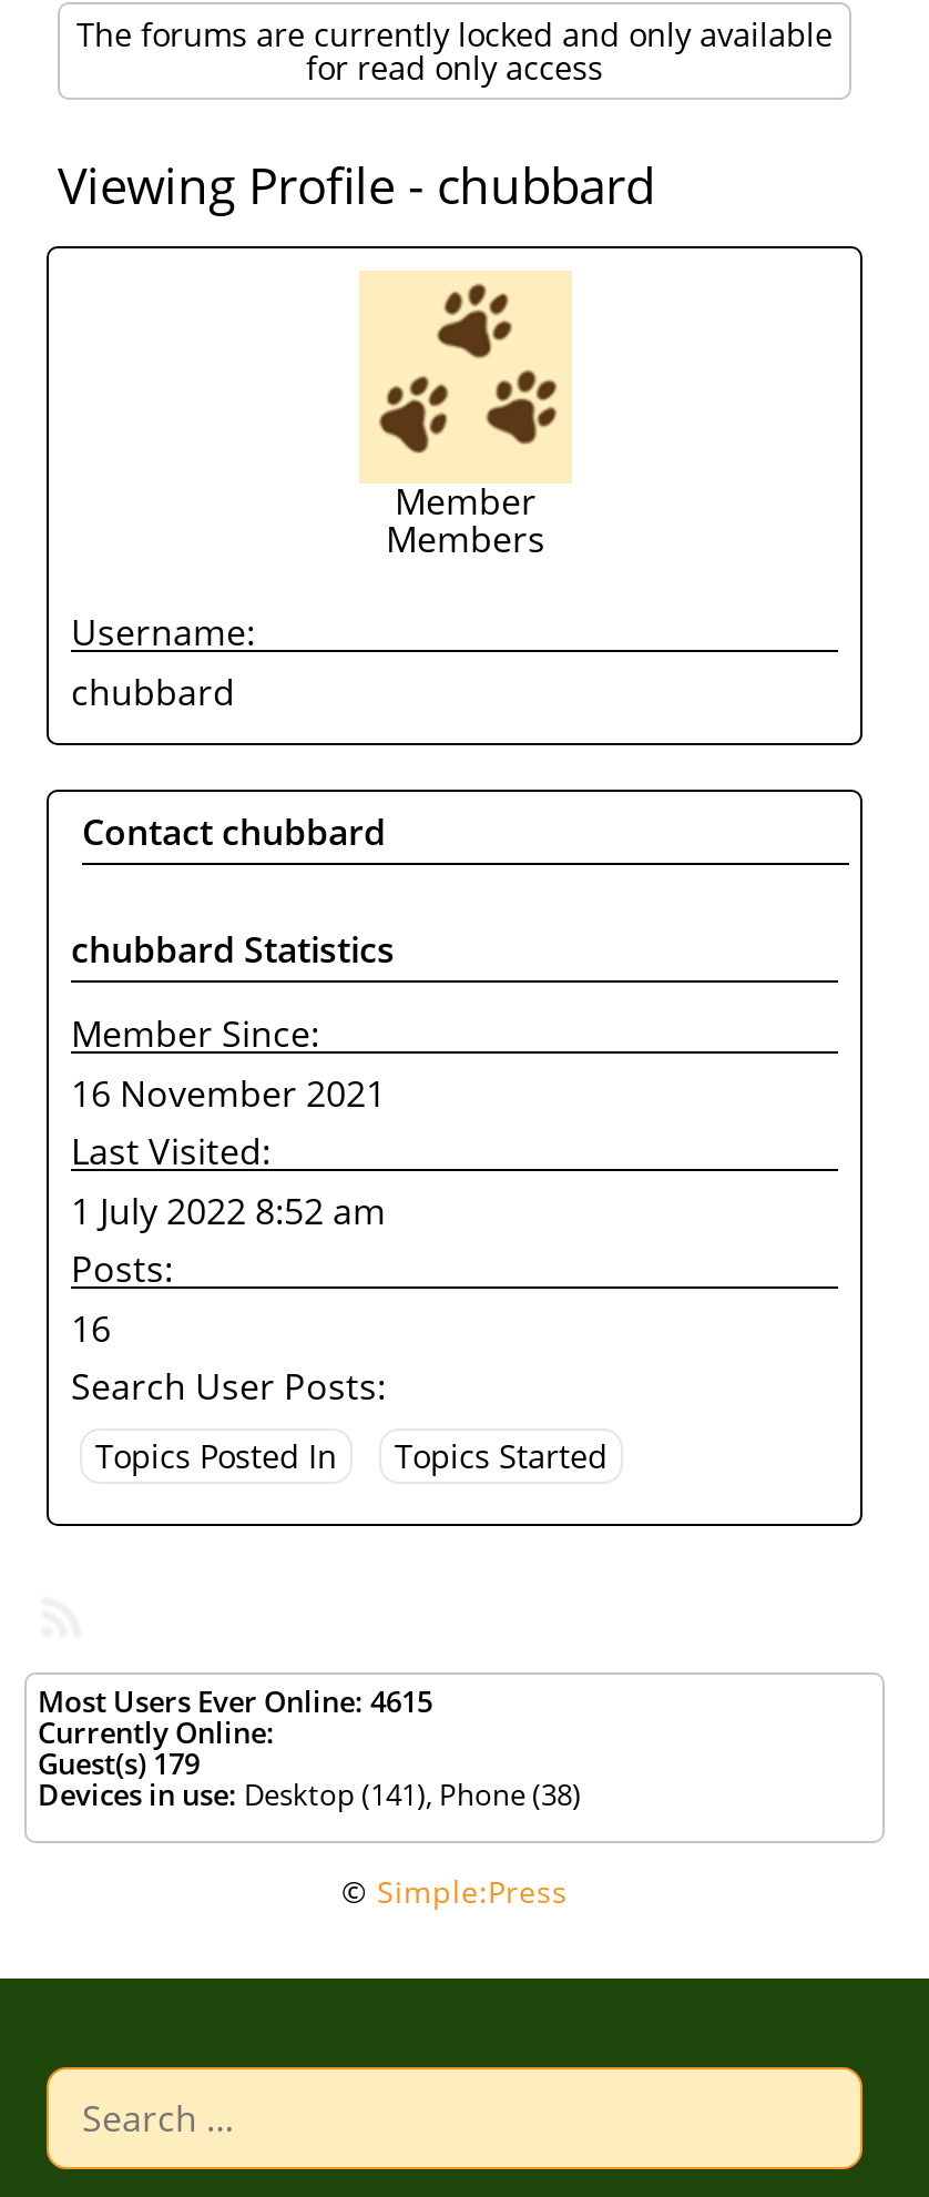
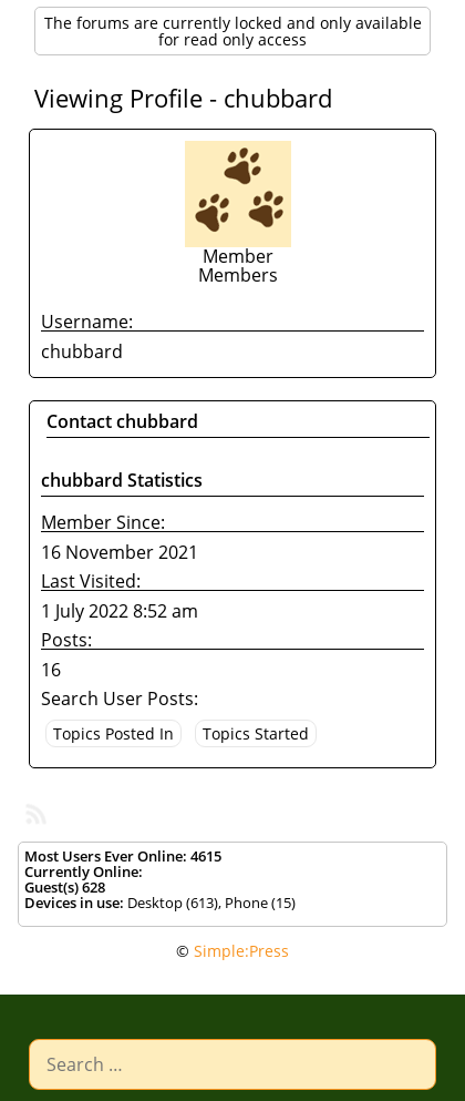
[38,1743,200,1783] Guest(s)179 -> [24,877,105,897] Guest(s)628
[38,1774,581,1814] Devices in use: Desktop (141), Phone (38) -> [24,892,296,912] Devices in use: Desktop (613), Phone (15)

